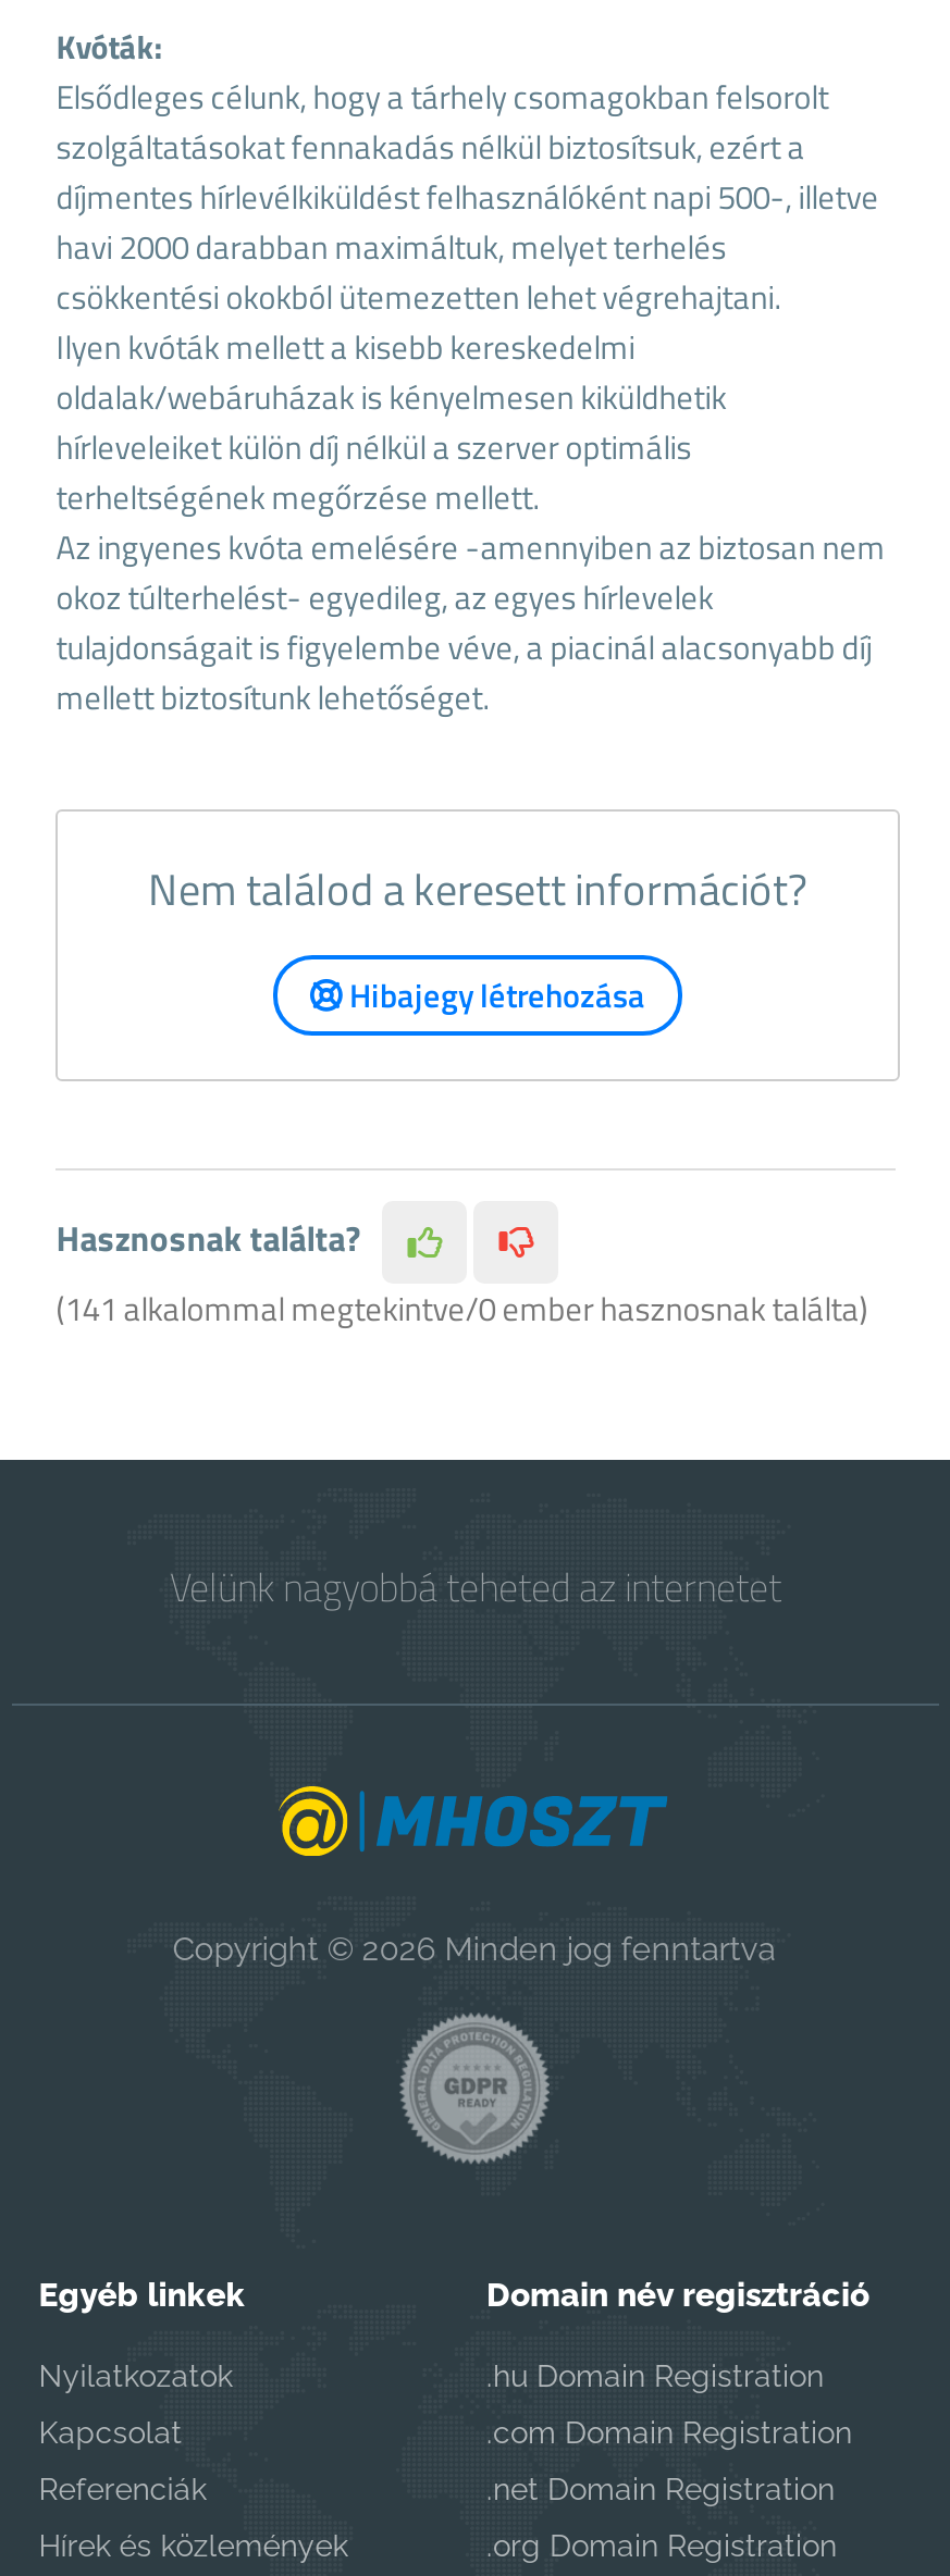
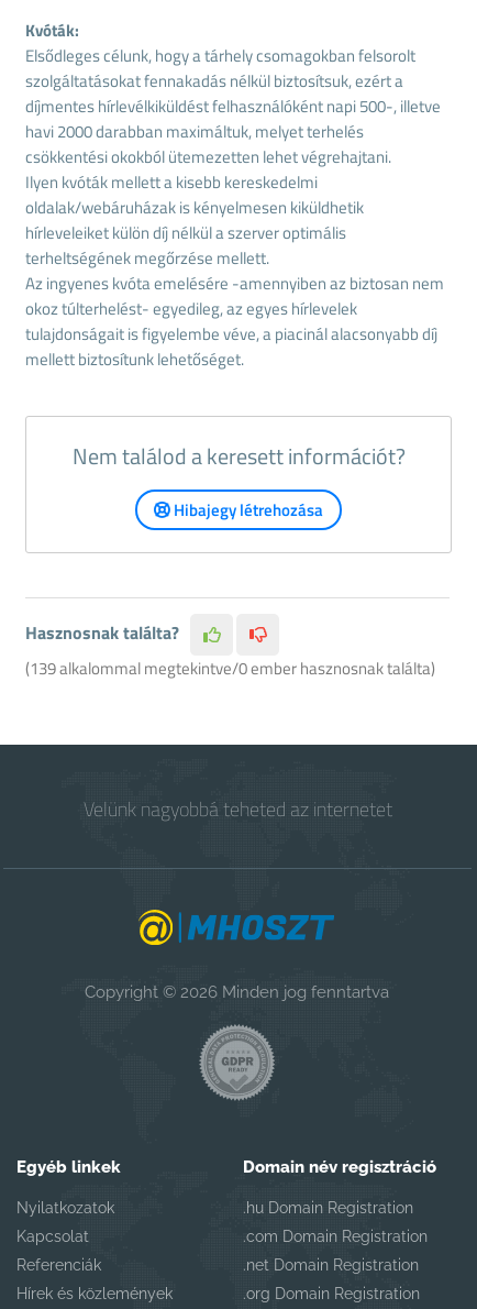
[56,1284,868,1334] (141 alkalommal megtekintve/0 ember hasznosnak találta) -> [25,656,435,681] (139 alkalommal megtekintve/0 ember hasznosnak találta)

